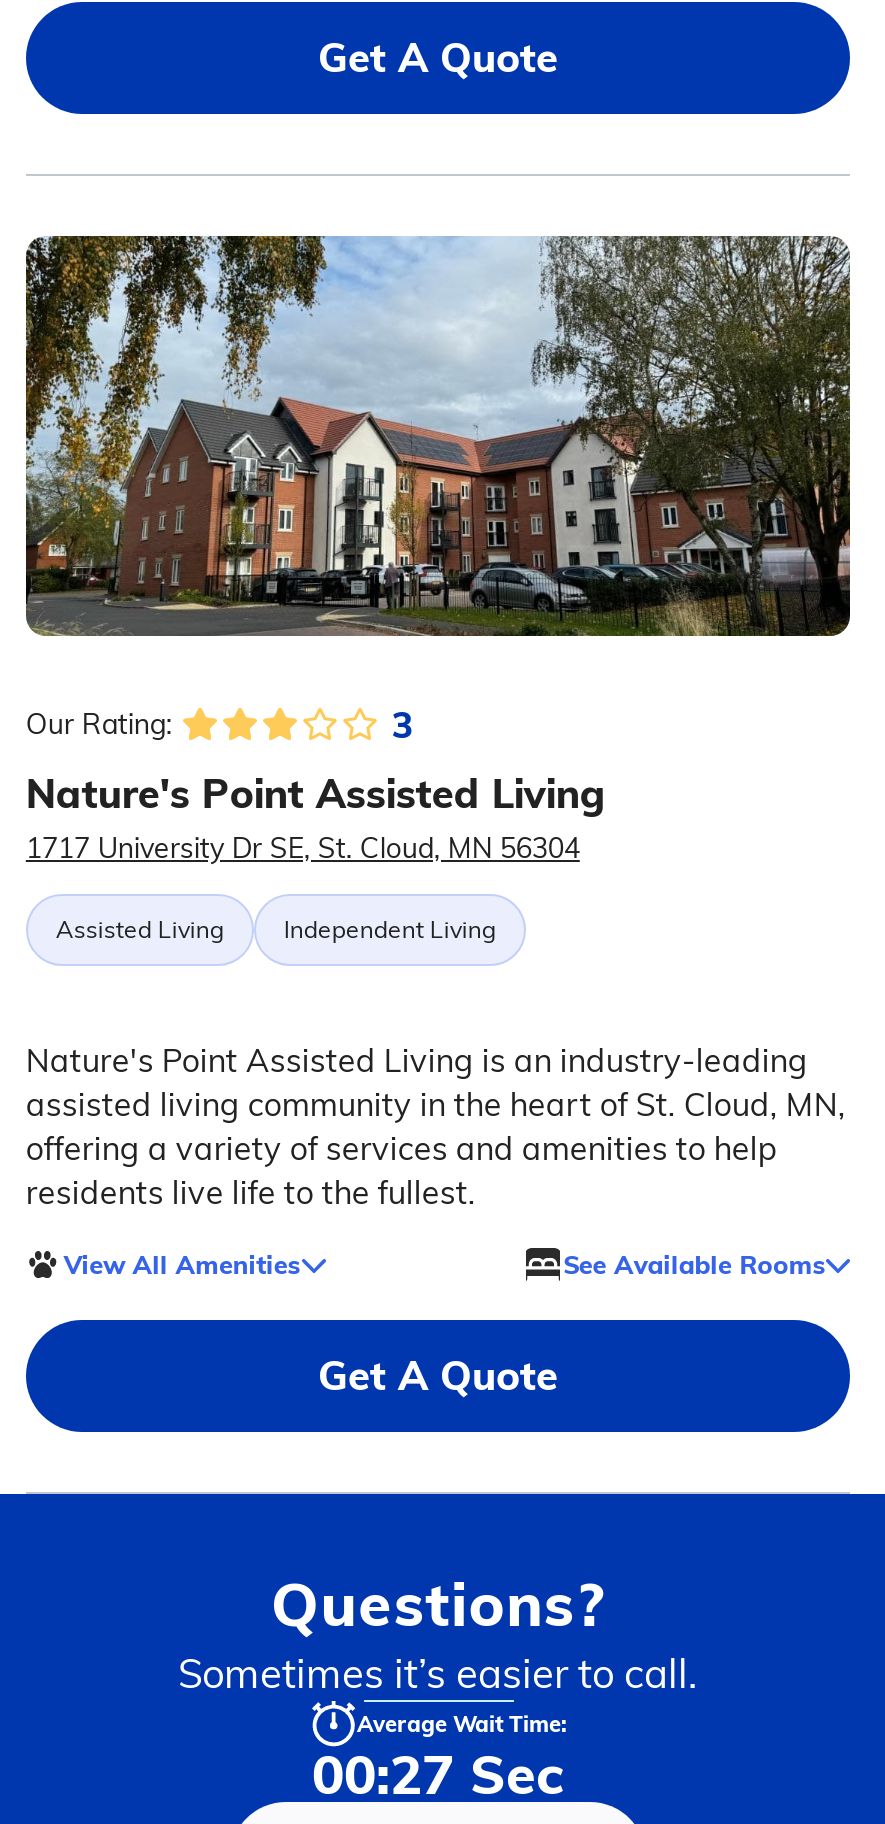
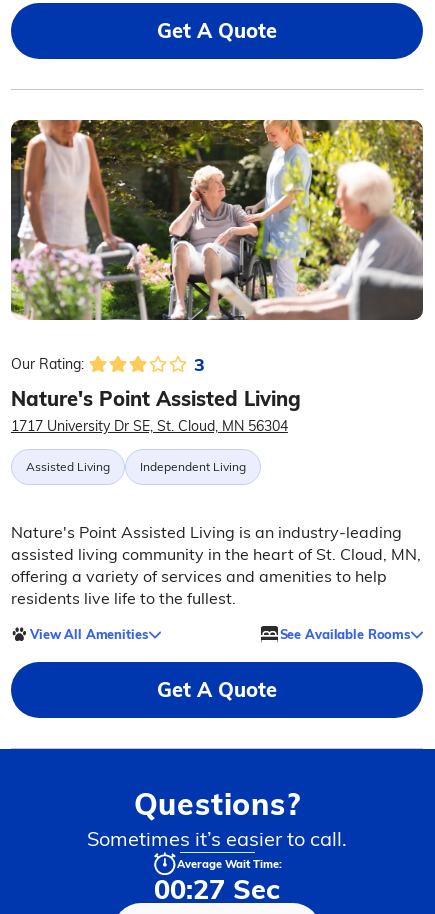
[24,234,850,638] [image] -> [10,119,423,321] [image]

